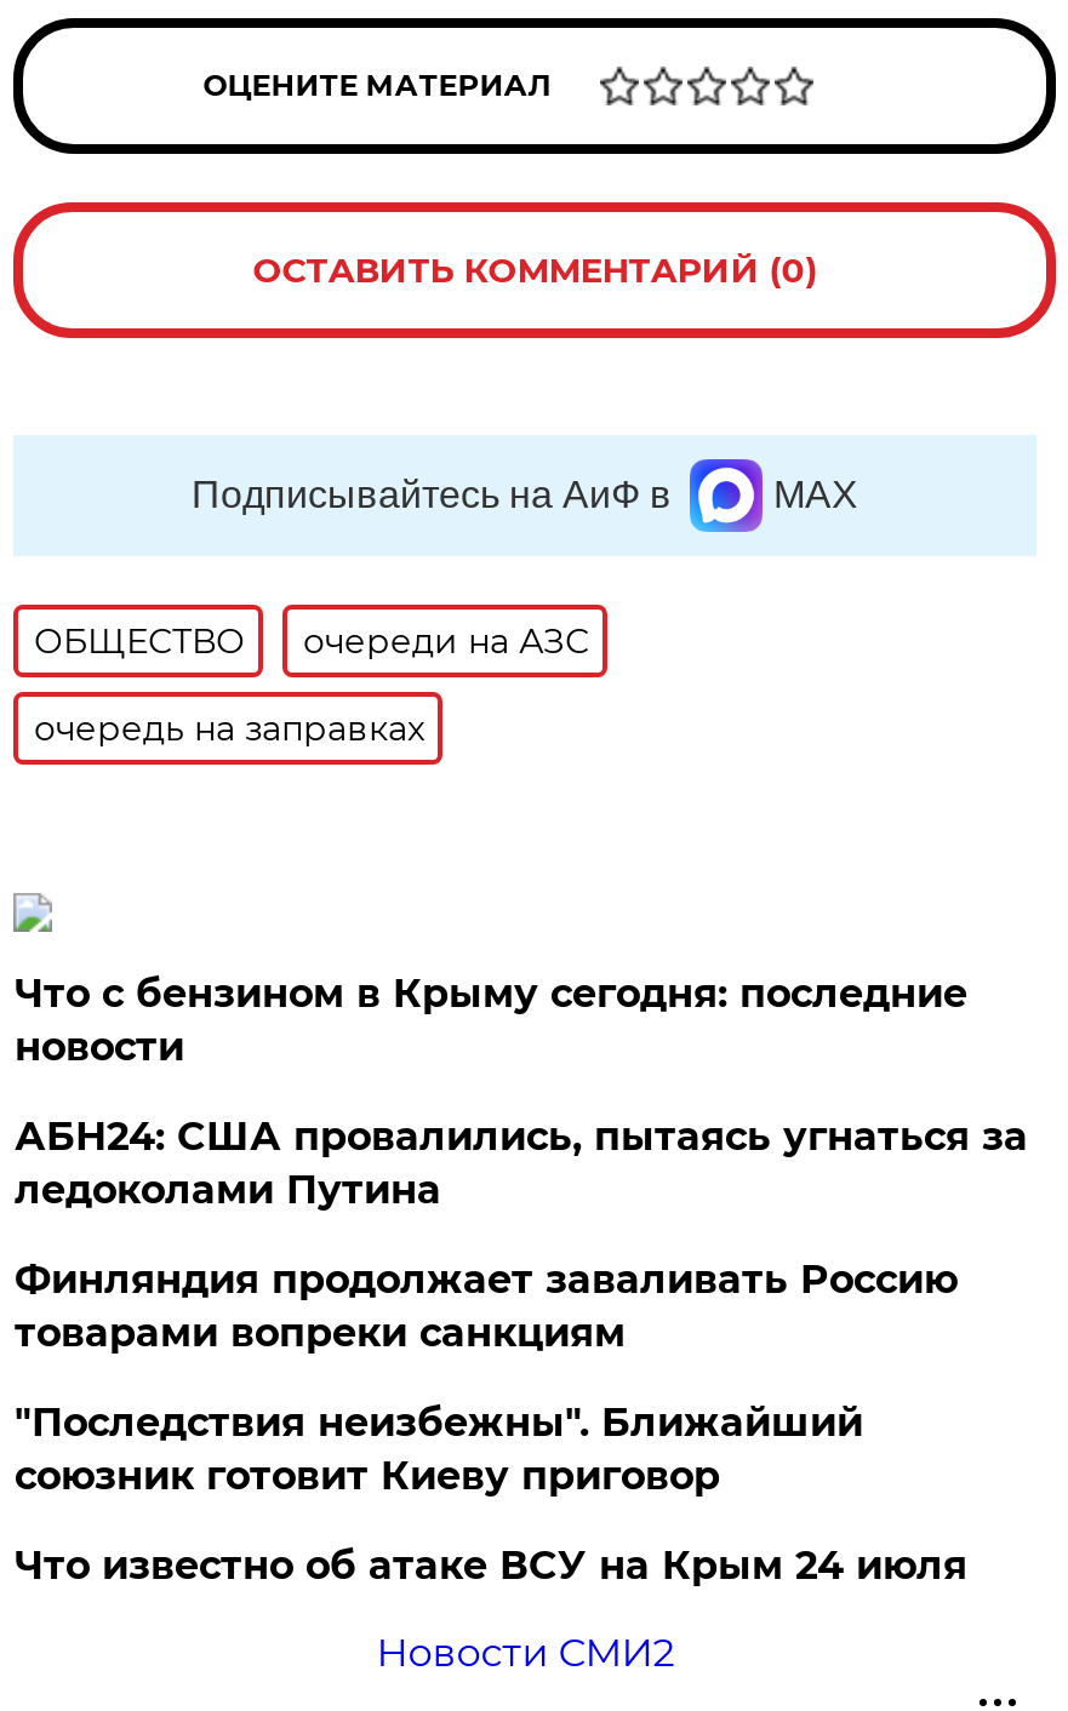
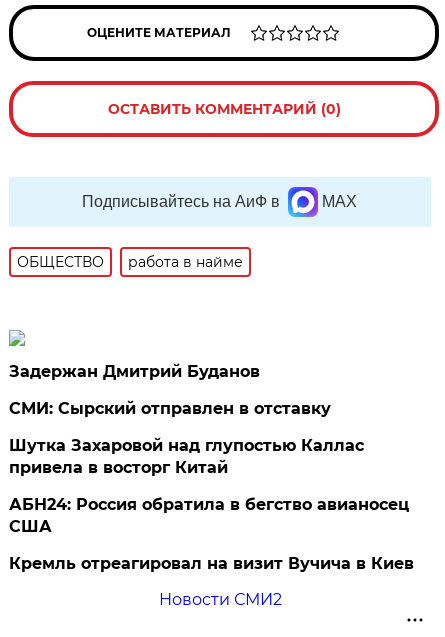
[34,618,589,749] очереди на АЗС | очередь на заправках -> [128,253,243,271] работа в найме
[14,970,1028,1588] Что с бензином в Крыму сегодня: последние | новости | АБН24: США провалились, пытаясь угнаться за | ледоколами Путина | Финляндия продолжает заваливать Россию | товарами вопреки санкциям | "Последствия неизбежны". Ближайший | союзник готовит Киеву приговор | Что известно об атаке ВСУ на Крым 24 июля -> [9,362,414,573] Задержан Дмитрий Буданов | СМИ: Сырский отправлен в отставку | Шутка Захаровой над глупостью Каллас | привела в восторг Китай | АБН24: Россия обратила в бегство авианосец | США | Кремль отреагировал на визит Вучича в Киев

